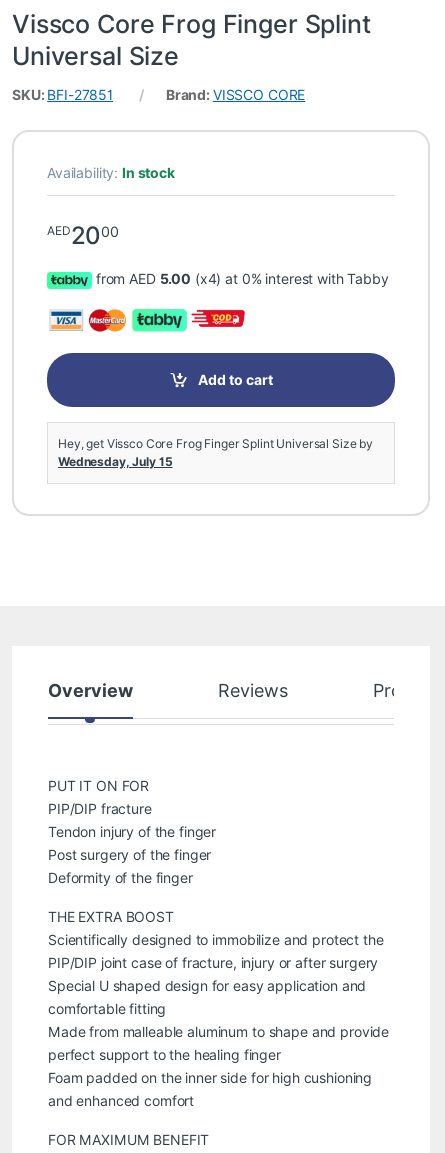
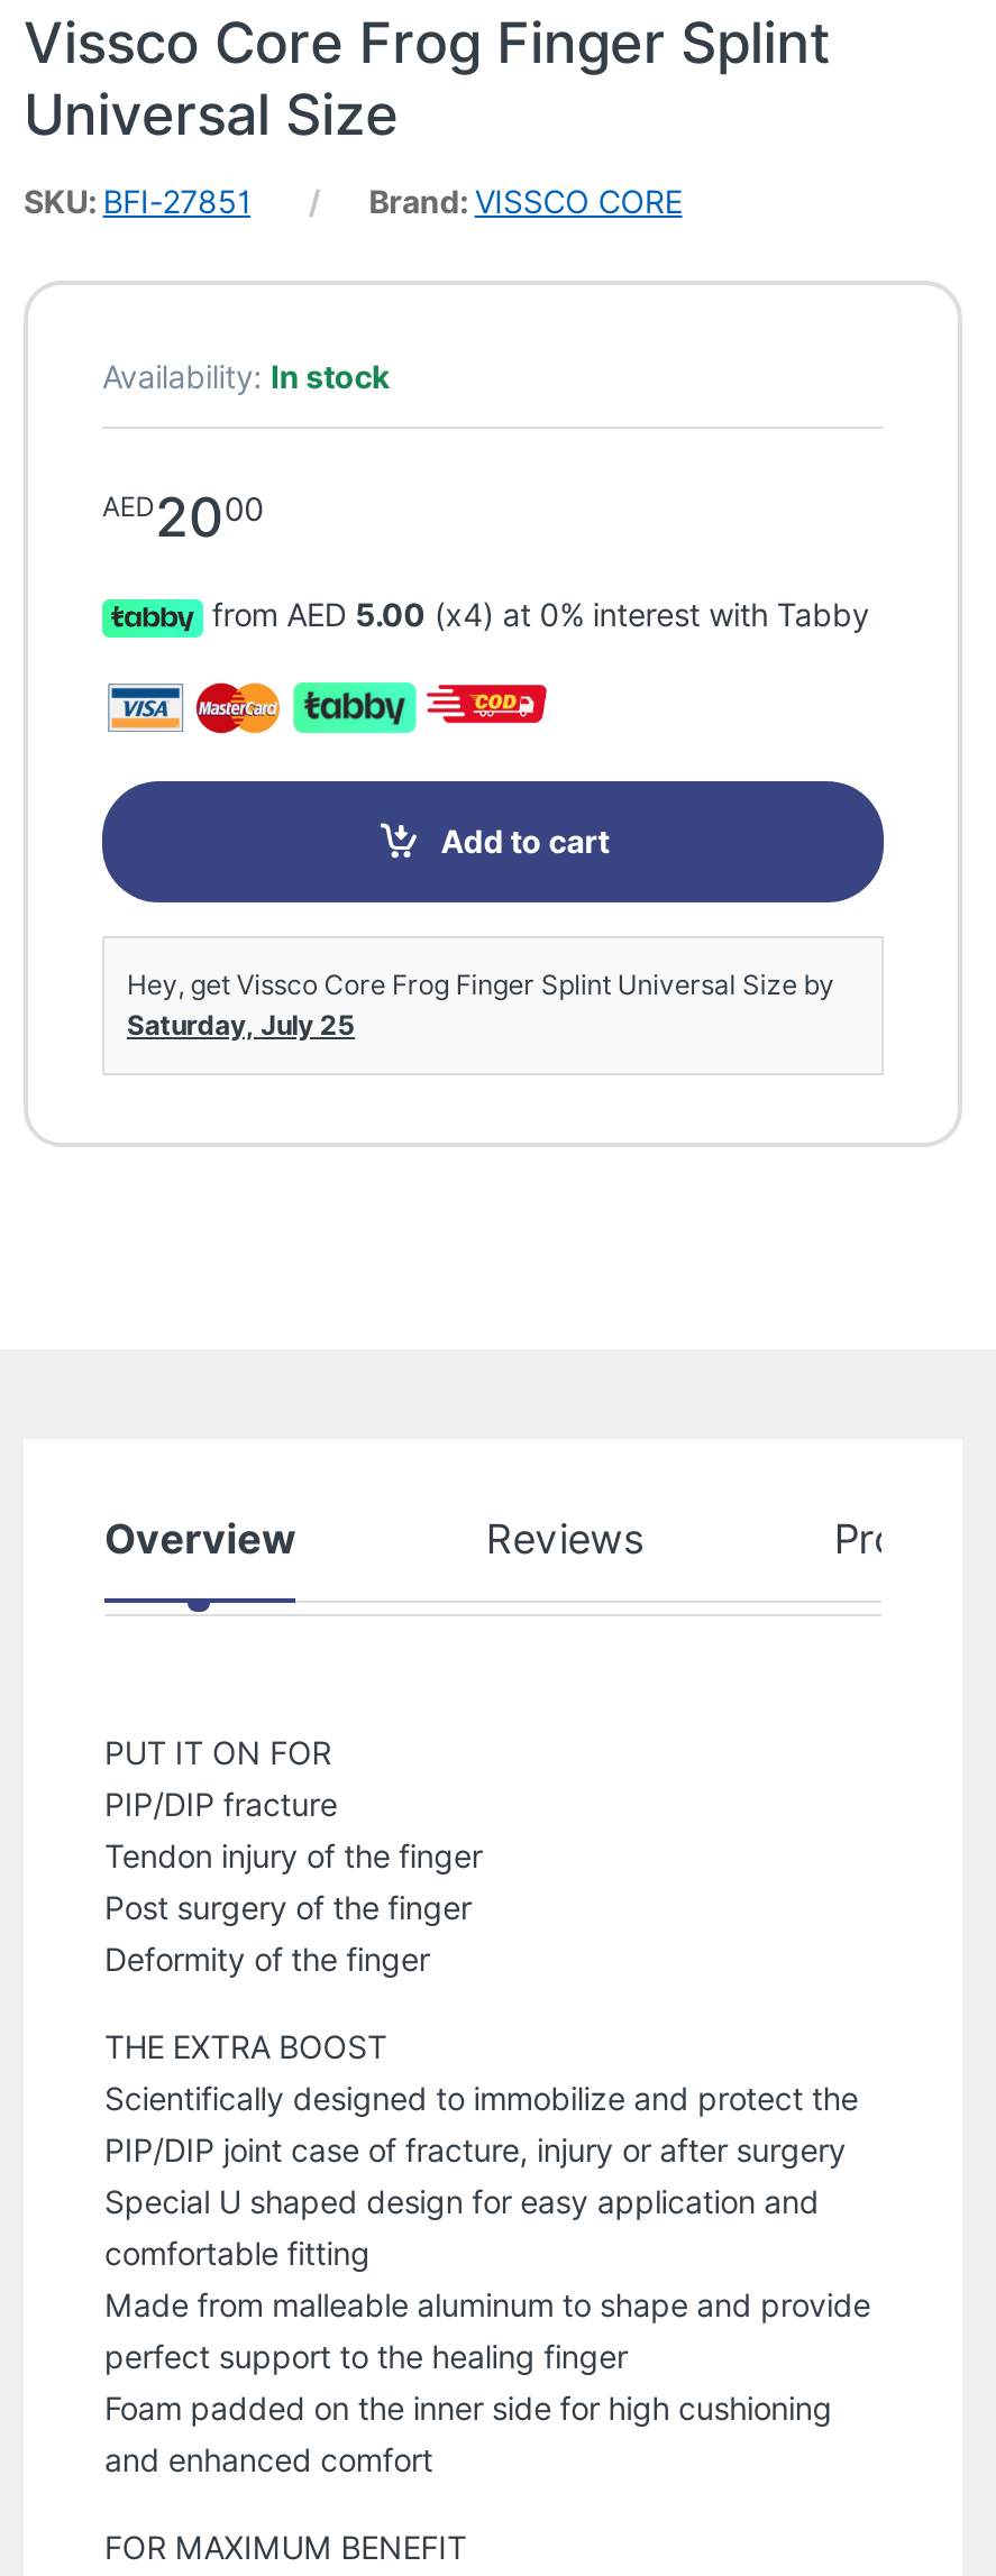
[58,454,172,469] Wednesday, July 15 -> [127,1008,355,1042] Saturday, July 25

